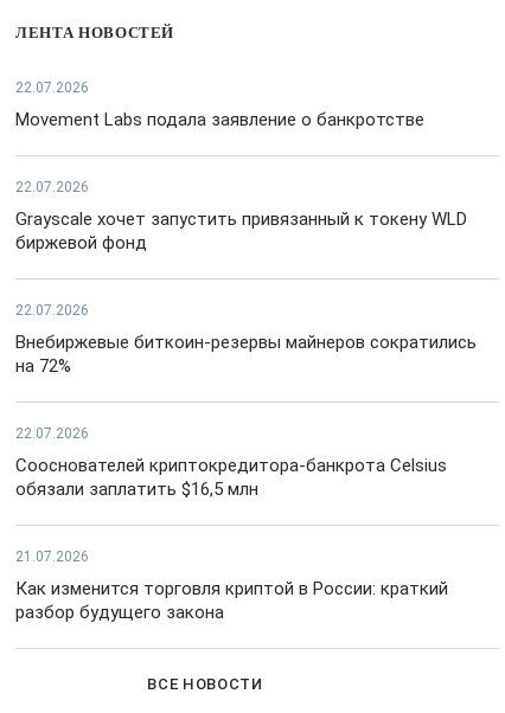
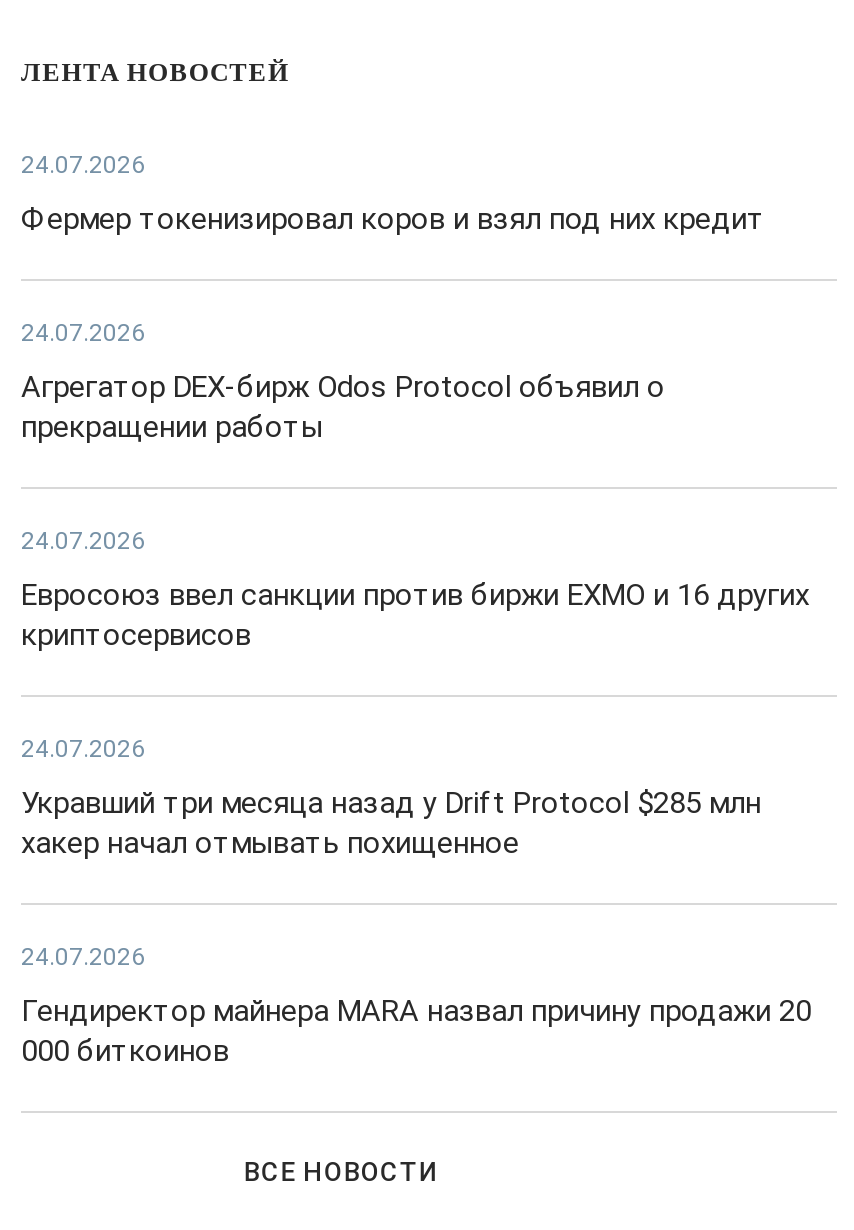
[15,80,89,96] 22.07.2026 -> [21,152,145,180] 24.07.2026
[15,109,424,131] Movement Labs подала заявление о банкротстве -> [21,202,765,238] Фермер токенизировал коров и взял под них кредит
[15,179,89,196] 22.07.2026 -> [21,320,145,348] 24.07.2026
[15,209,467,254] Grayscale хочет запустить привязанный к токену WLD | биржевой фонд -> [21,370,665,446] Агрегатор DEX‑бирж Odos Protocol объявил о | прекращении работы
[15,302,89,319] 22.07.2026 -> [21,528,145,556] 24.07.2026
[15,332,477,377] Внебиржевые биткоин-резервы майнеров сократились | на 72% -> [21,578,809,654] Евросоюз ввел санкции против биржи EXMO и 16 других | криптосервисов
[15,426,89,442] 22.07.2026 -> [21,736,145,764] 24.07.2026
[15,455,447,500] Сооснователей криптокредитора-банкрота Celsius | обязали заплатить $16,5 млн -> [21,786,761,862] Укравший три месяца назад у Drift Protocol $285 млн | хакер начал отмывать похищенное
[15,549,89,565] 21.07.2026 -> [21,944,145,972] 24.07.2026
[15,578,448,623] Как изменится торговля криптой в России: краткий | разбор будущего закона -> [21,994,811,1070] Гендиректор майнера MARA назвал причину продажи 20 | 000 биткоинов

